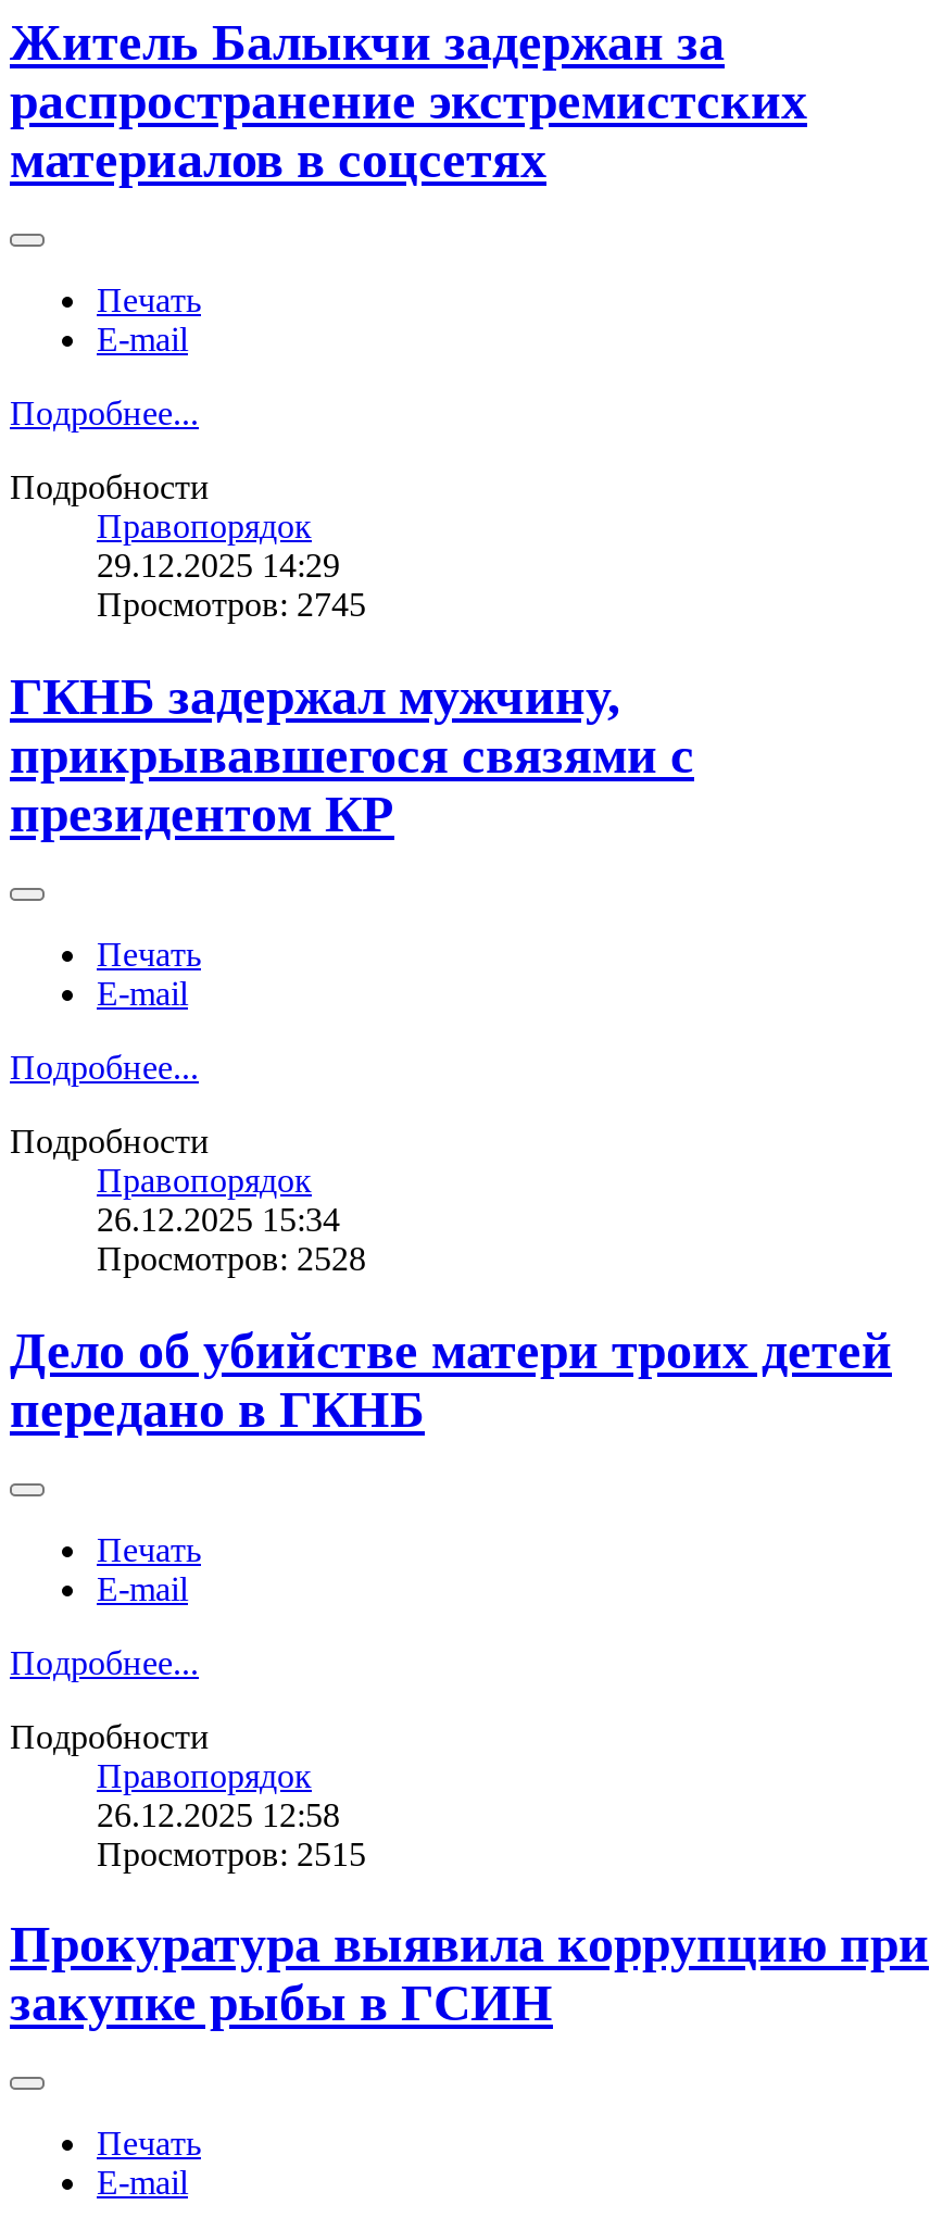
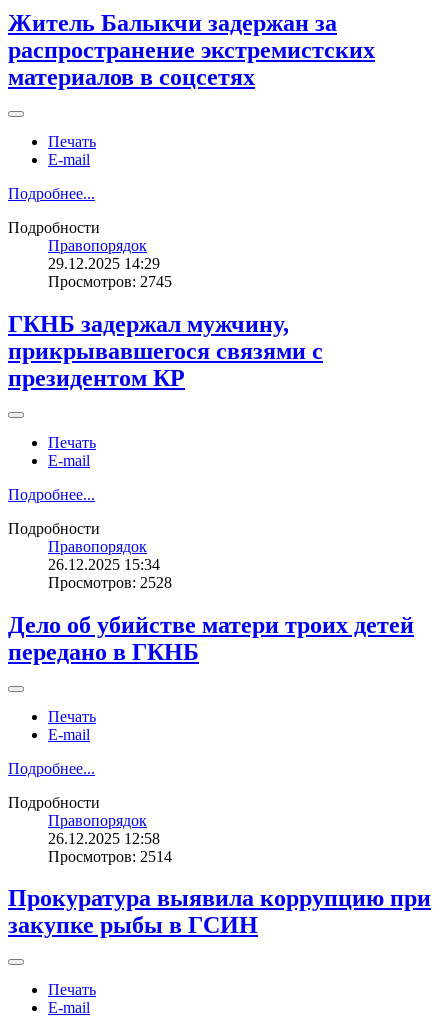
[97,1834,366,1871] Просмотров: 2515 -> [48,847,172,864] Просмотров: 2514

